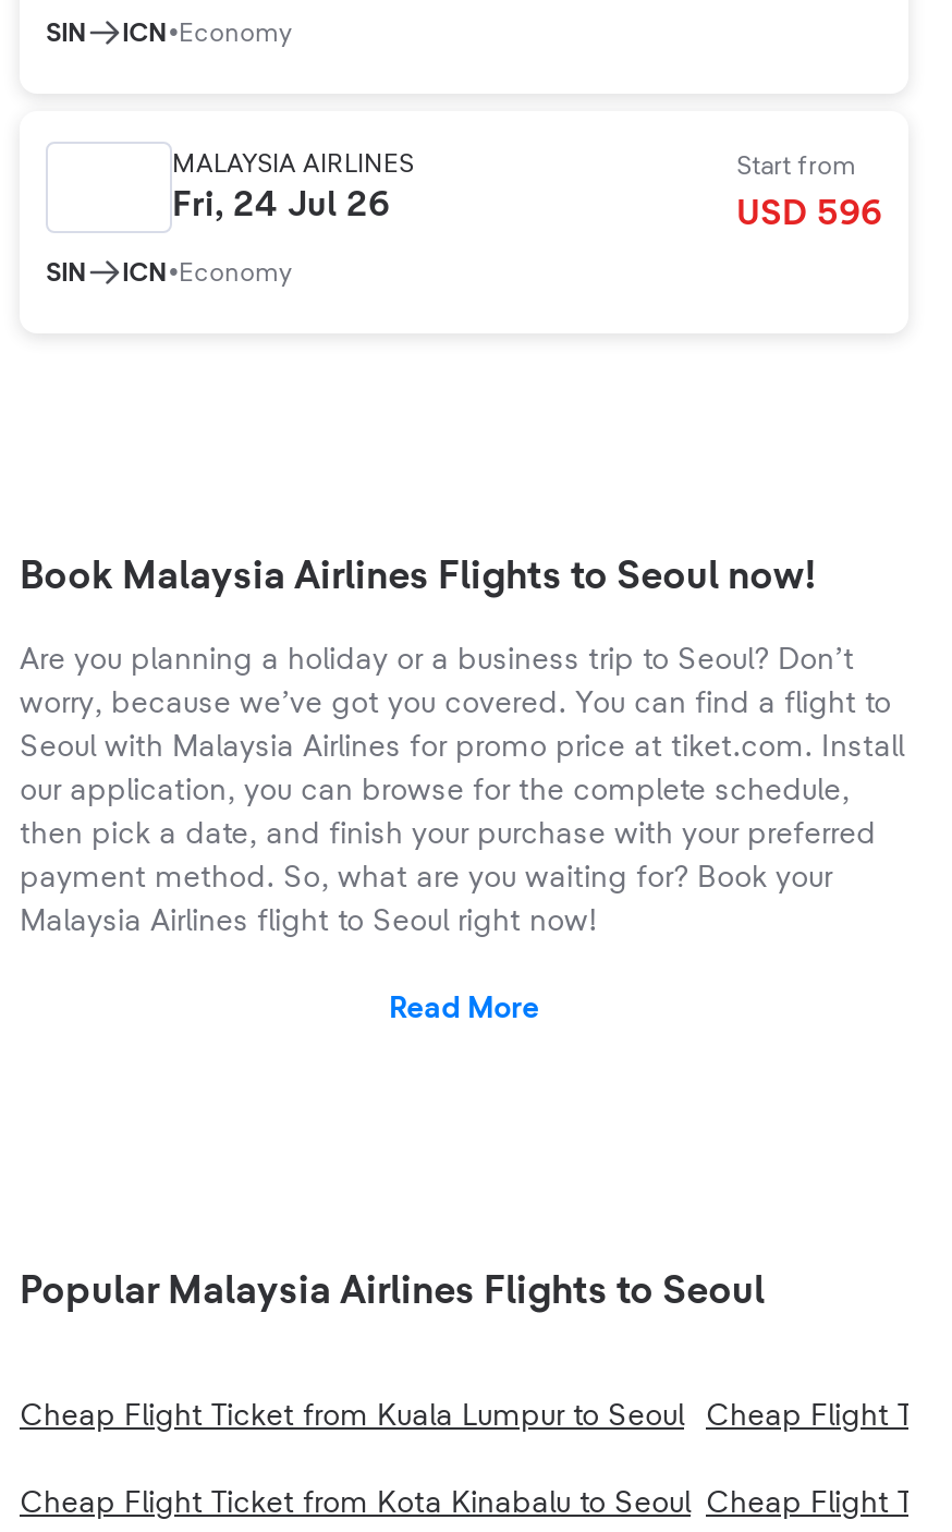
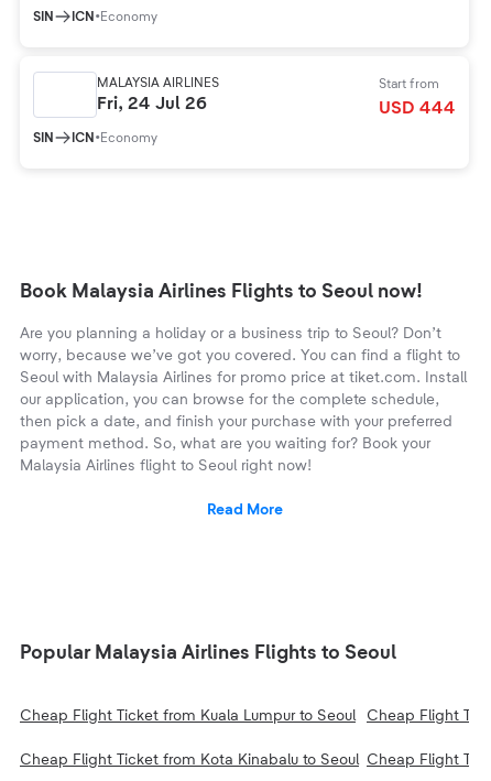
[736,191,882,235] USD 596 -> [379,97,456,119] USD 444

